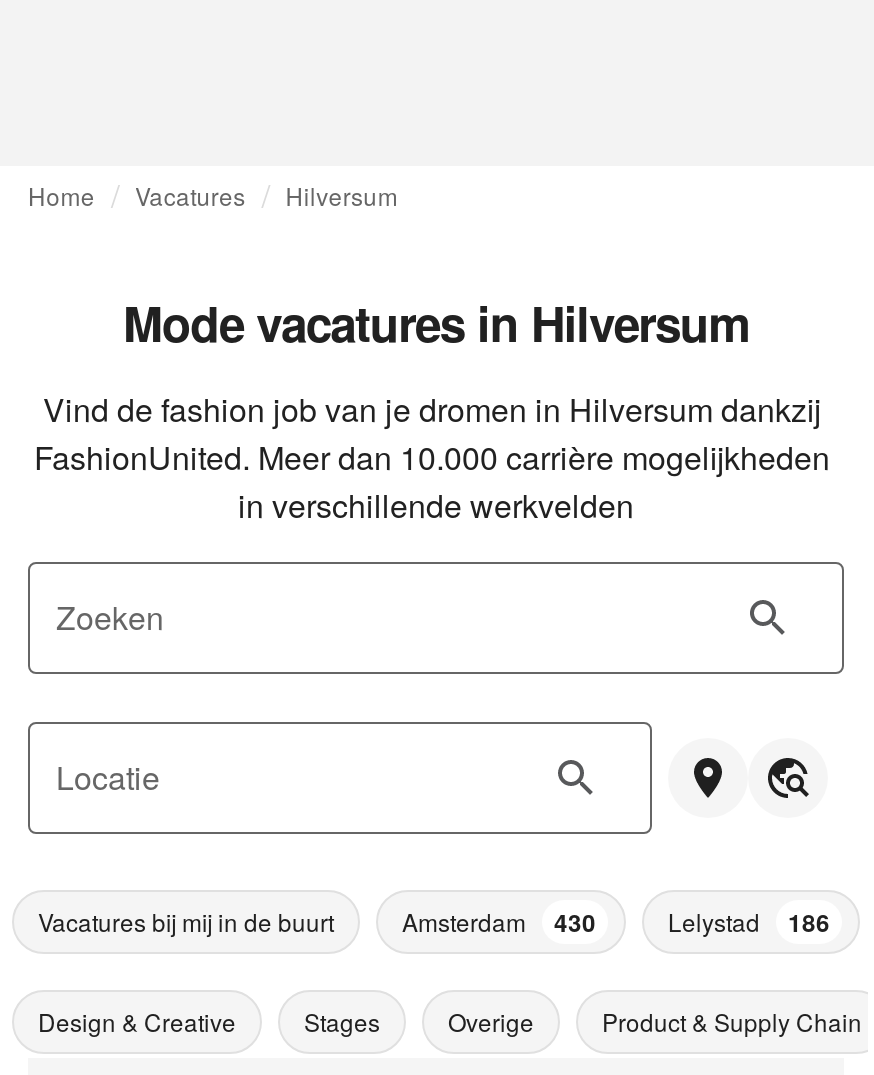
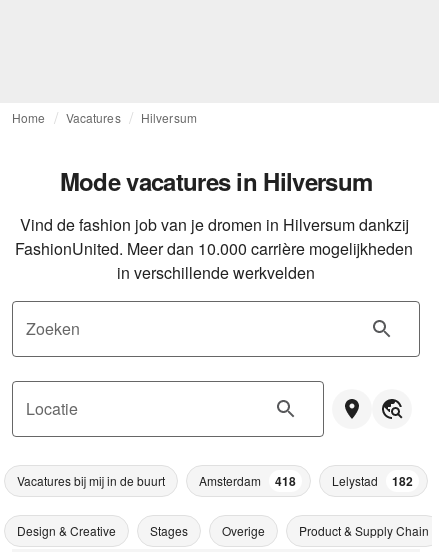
[38,904,596,940] Vacatures bij mij in de buurt Amsterdam 430 -> [17,472,296,490] Vacatures bij mij in de buurt Amsterdam 418
[668,904,830,940] Lelystad 186 -> [332,472,413,490] Lelystad 182

